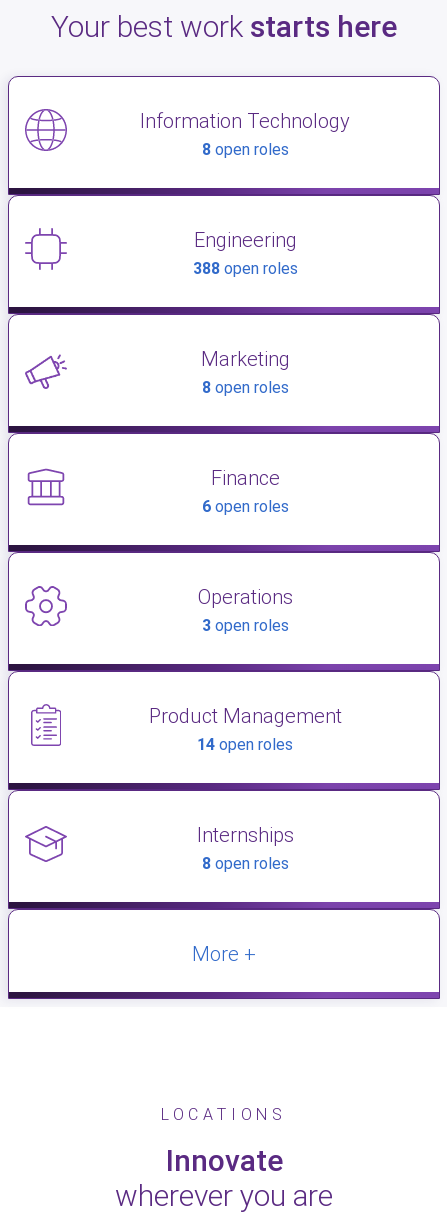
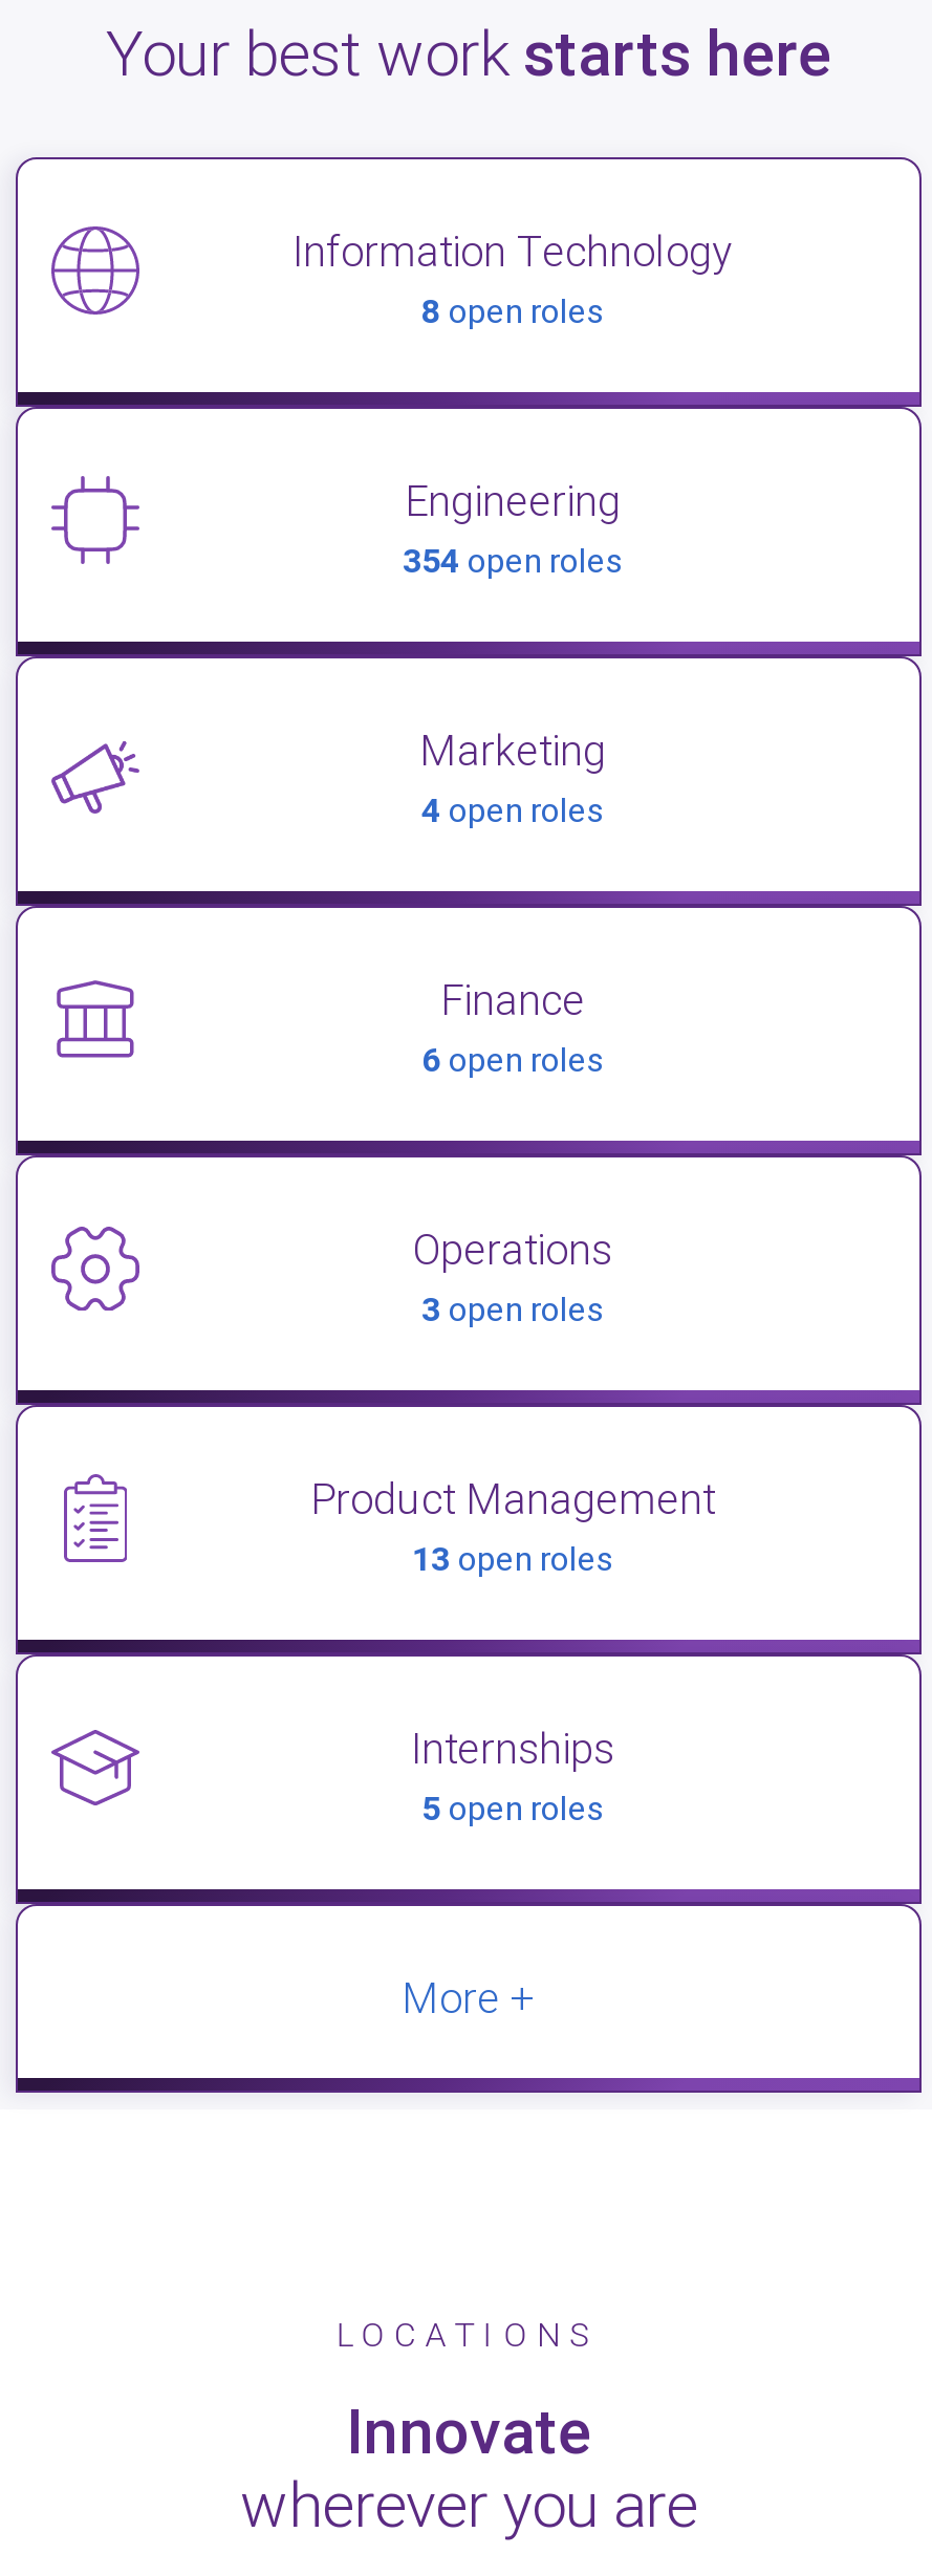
[192,259,297,278] 388 open roles -> [403,541,623,580] 354 open roles
[201,378,288,397] 8 open roles -> [421,790,604,830] 4 open roles
[197,735,293,754] 14 open roles -> [412,1539,613,1579] 13 open roles
[201,854,288,873] 8 open roles -> [421,1788,604,1828] 5 open roles

